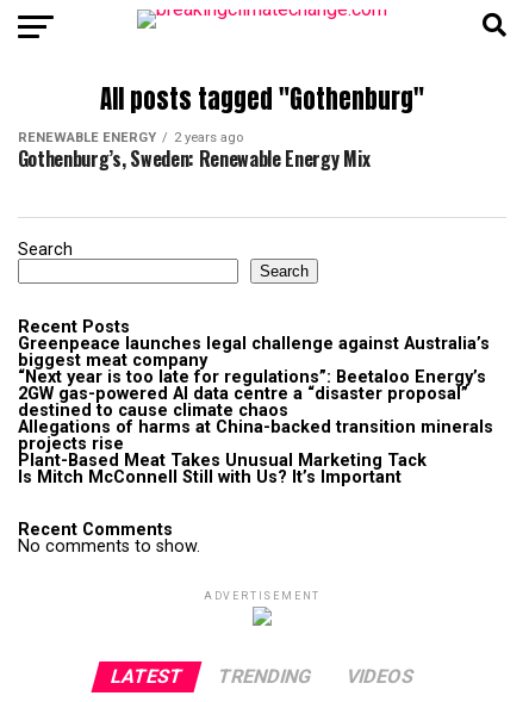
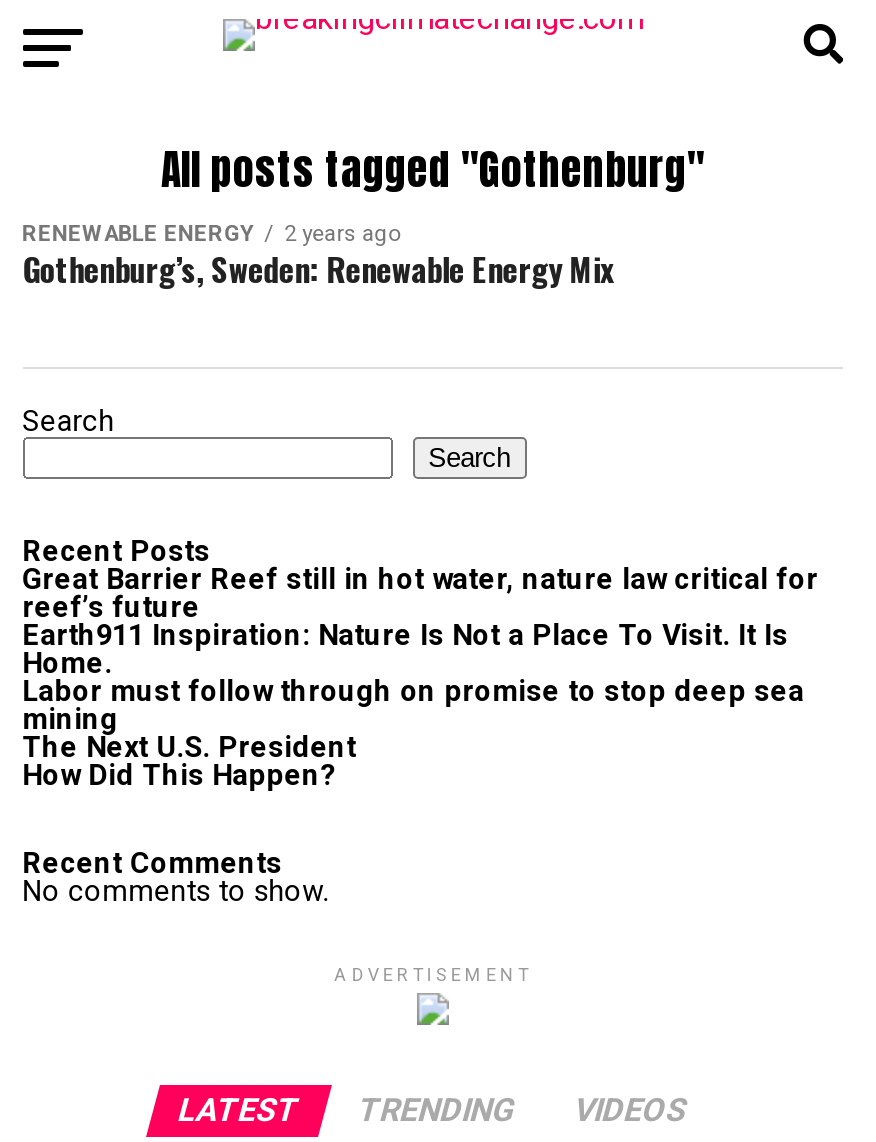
[18,334,493,487] Greenpeace launches legal challenge against Australia’s | biggest meat company | “Next year is too late for regulations”: Beetaloo Energy’s | 2GW gas-powered AI data centre a “disaster proposal” | destined to cause climate chaos | Allegations of harms at China-backed transition minerals | projects rise | Plant-Based Meat Takes Unusual Marketing Tack | Is Mitch McConnell Still with Us? It’s Important -> [22,563,818,793] Great Barrier Reef still in hot water, nature law critical for | reef’s future | Earth911 Inspiration: Nature Is Not a Place To Visit. It Is | Home. | Labor must follow through on promise to stop deep sea | mining | The Next U.S. President | How Did This Happen?

